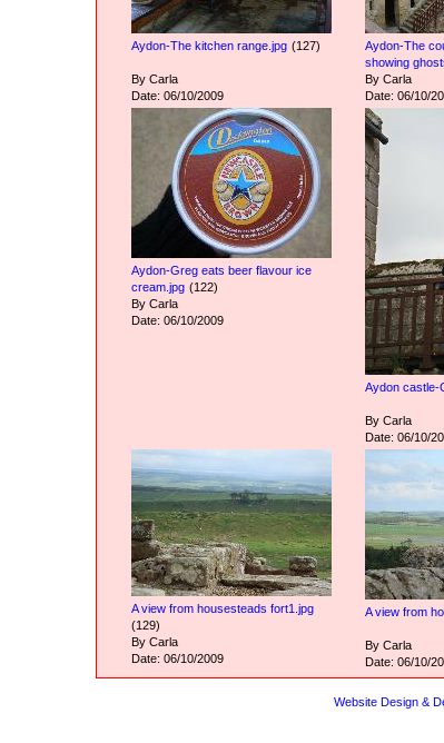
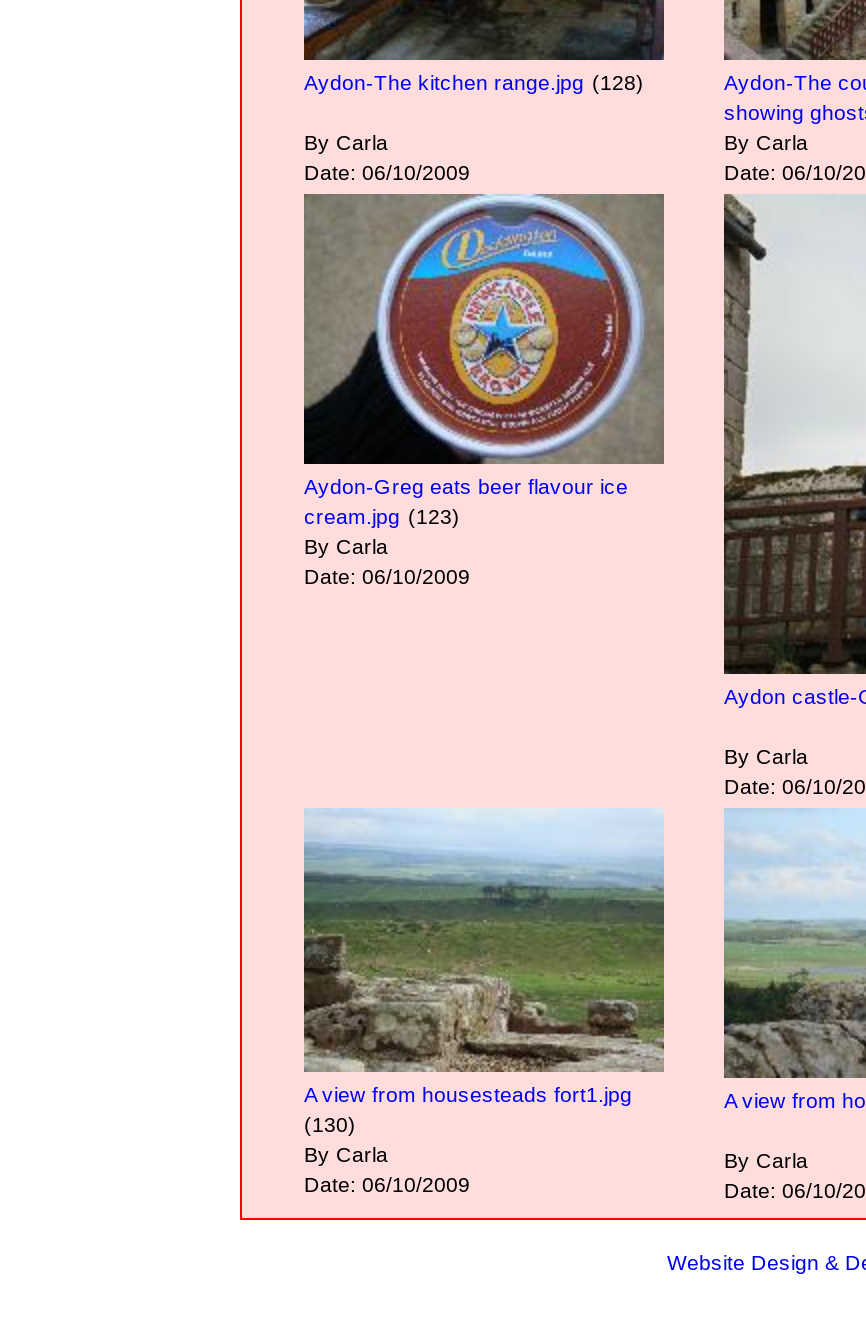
[131,38,320,52] Aydon-The kitchen range.jpg (127) -> [304,69,644,93] Aydon-The kitchen range.jpg (128)
[131,280,218,293] cream.jpg (122) -> [304,503,460,527] cream.jpg (123)
[131,618,160,631] (129) -> [304,1111,356,1135] (130)

